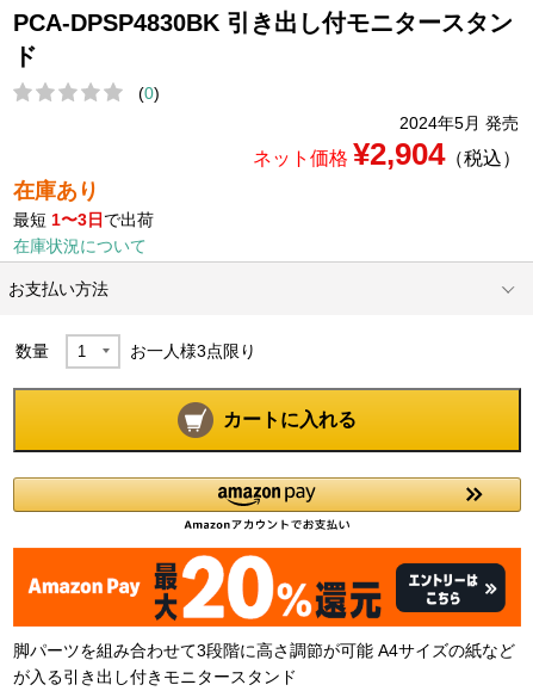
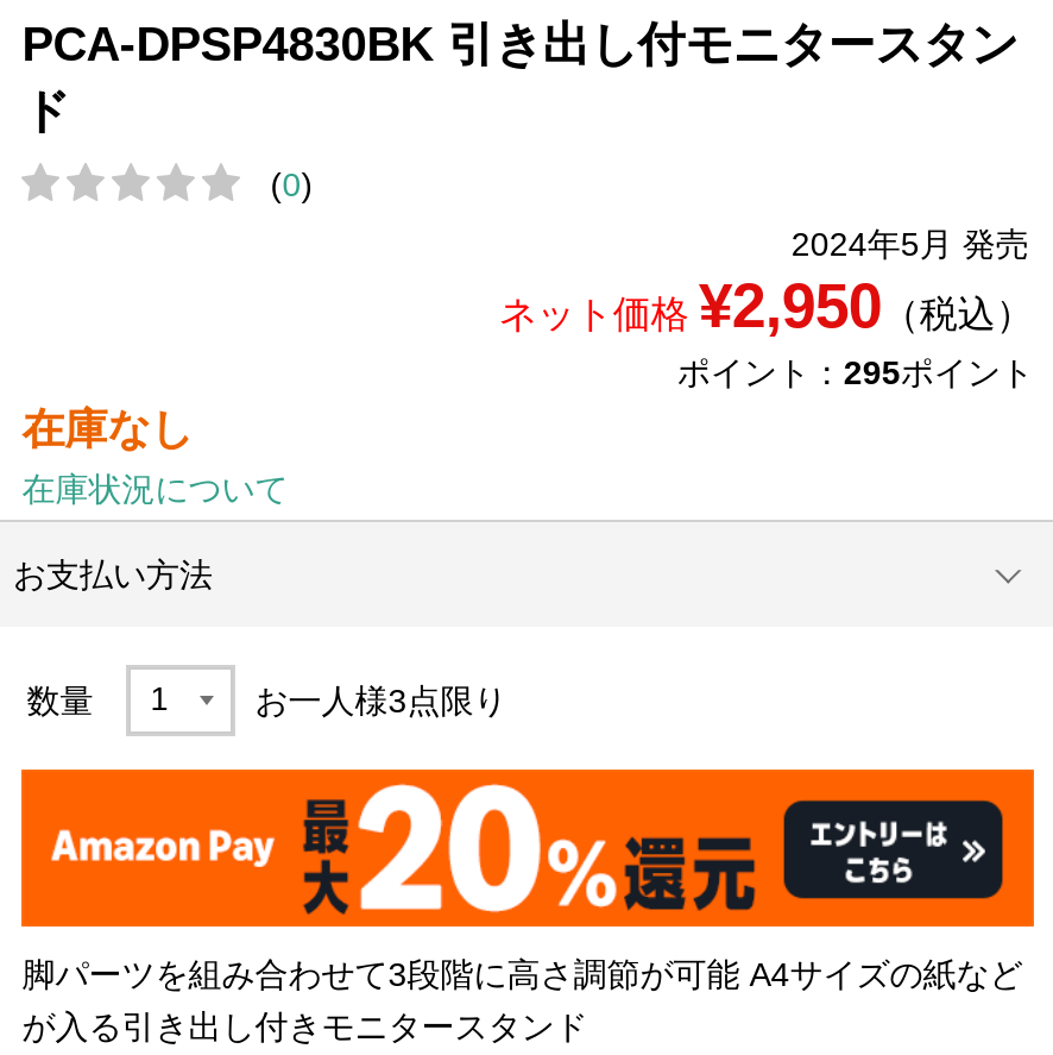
[13,136,521,229] ネット価格¥2,904（税込） | 在庫あり | 最短1〜3日で出荷 -> [22,270,1034,453] ネット価格¥2,950（税込） | ポイント：295ポイント | 在庫なし
[12,387,522,461] [image] | カートに入れる -> none
[12,476,522,531] [image] -> none

